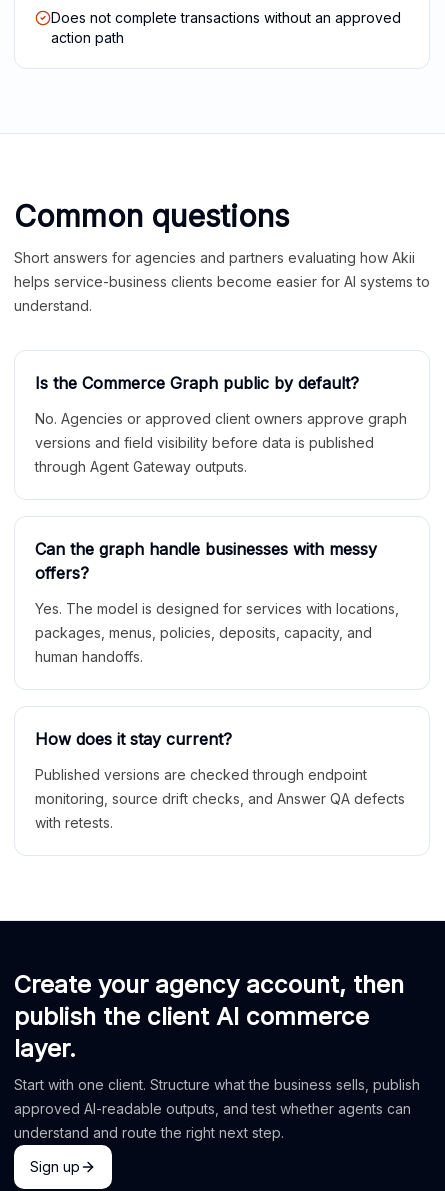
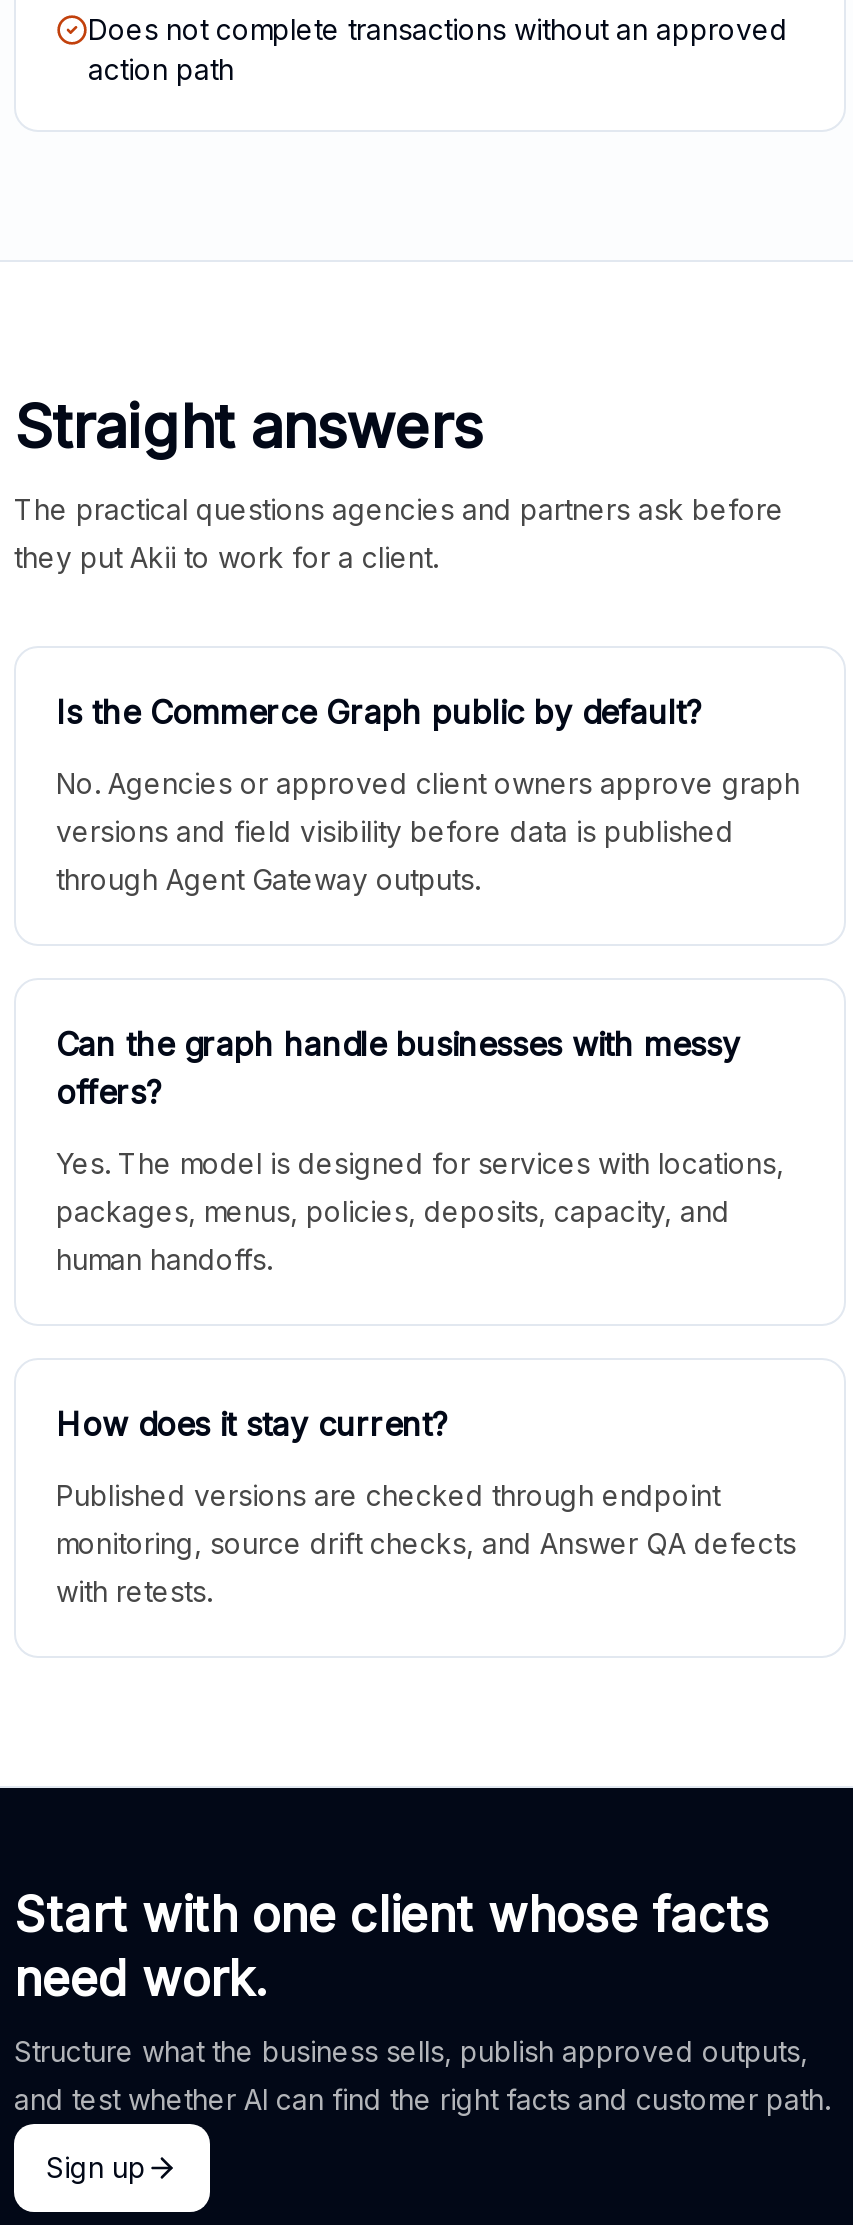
[14,198,430,314] Common questions | Short answers for agencies and partners evaluating how Akii | helps service-business clients become easier for AI systems to | understand. -> [14,390,784,574] Straight answers | The practical questions agencies and partners ask before | they put Akii to work for a client.
[14,970,420,1141] Create your agency account, then | publish the client AI commerce | layer. | Start with one client. Structure what the business sells, publish | approved AI-readable outputs, and test whether agents can | understand and route the right next step. -> [14,1886,830,2116] Start with one client whose facts | need work. | Structure what the business sells, publish approved outputs, | and test whether AI can find the right facts and customer path.

